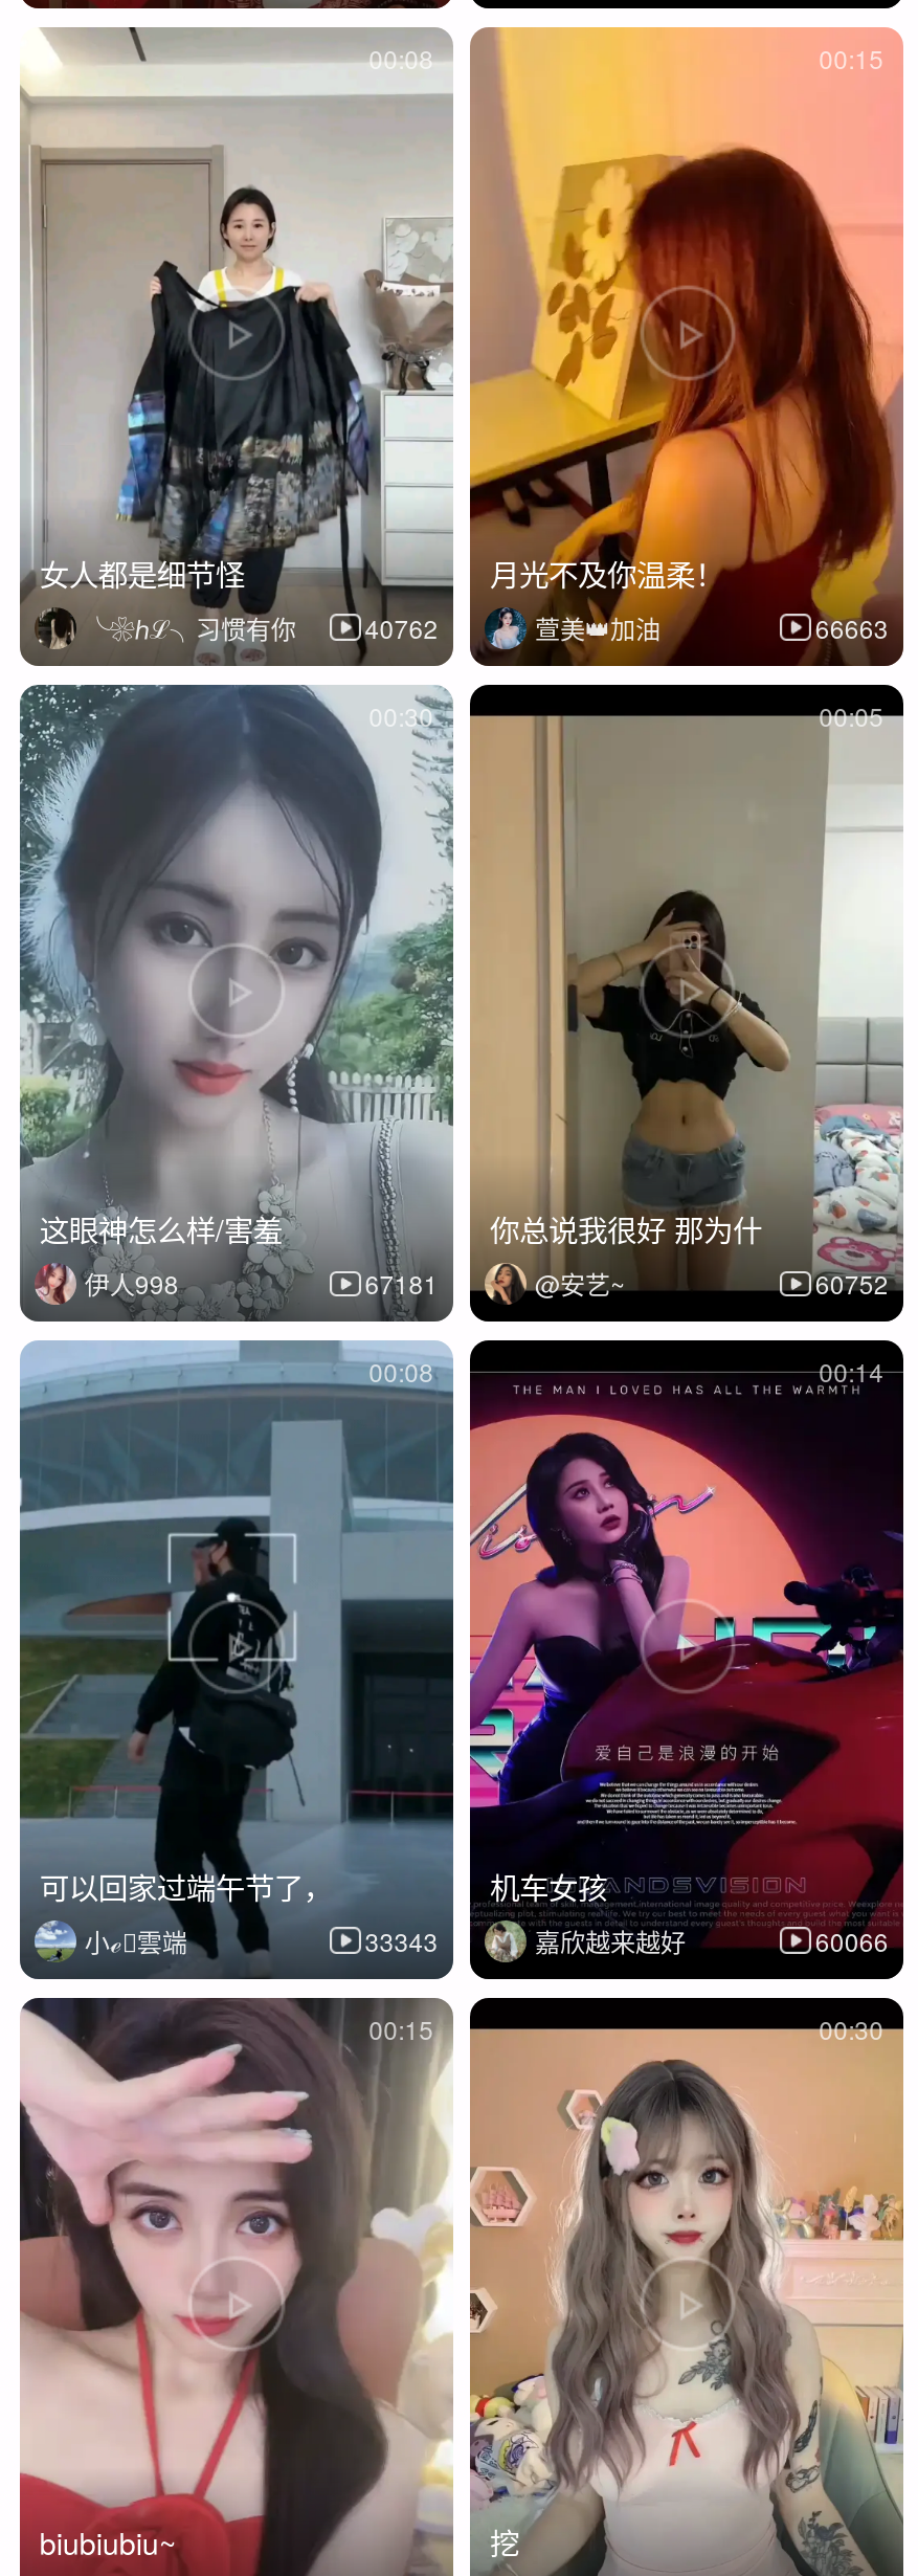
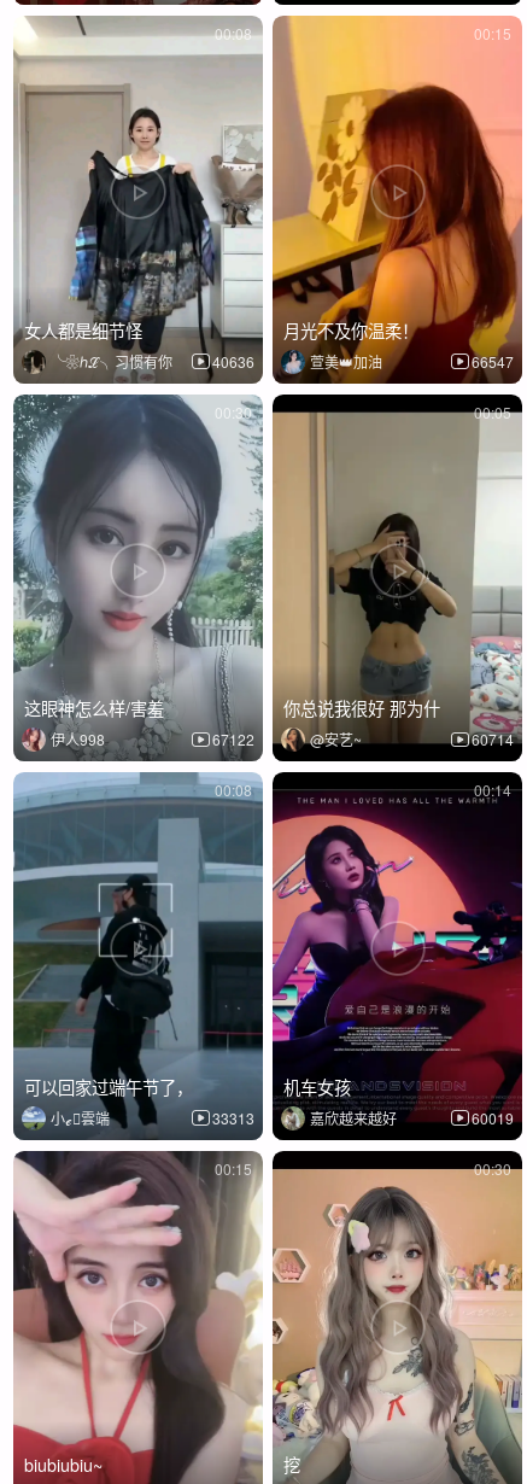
[365,609,438,644] 40762 -> [212,351,254,371] 40636
[815,609,888,644] 66663 -> [471,351,513,371] 66547
[365,1266,438,1301] 67181 -> [212,729,254,750] 67122
[815,1266,888,1301] 60752 -> [471,729,513,750] 60714
[365,1922,438,1958] 33343 -> [212,1107,254,1128] 33313
[815,1922,888,1958] 60066 -> [471,1107,513,1128] 60019

